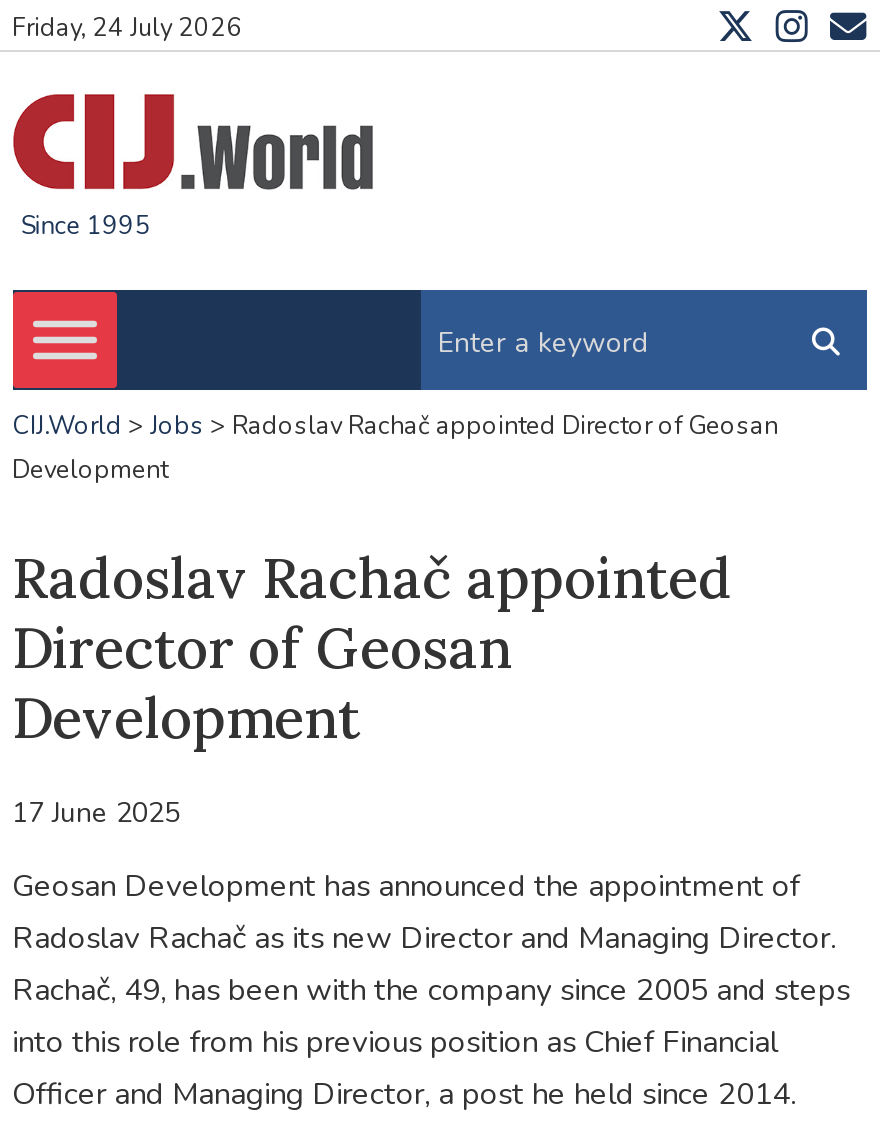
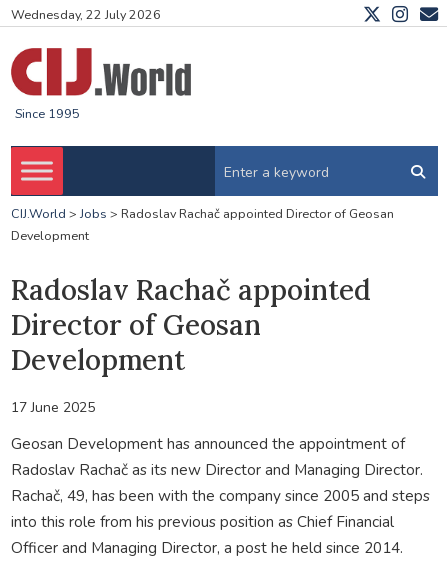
[12,10,242,44] Friday, 24 July 2026 -> [10,6,160,23] Wednesday, 22 July 2026

